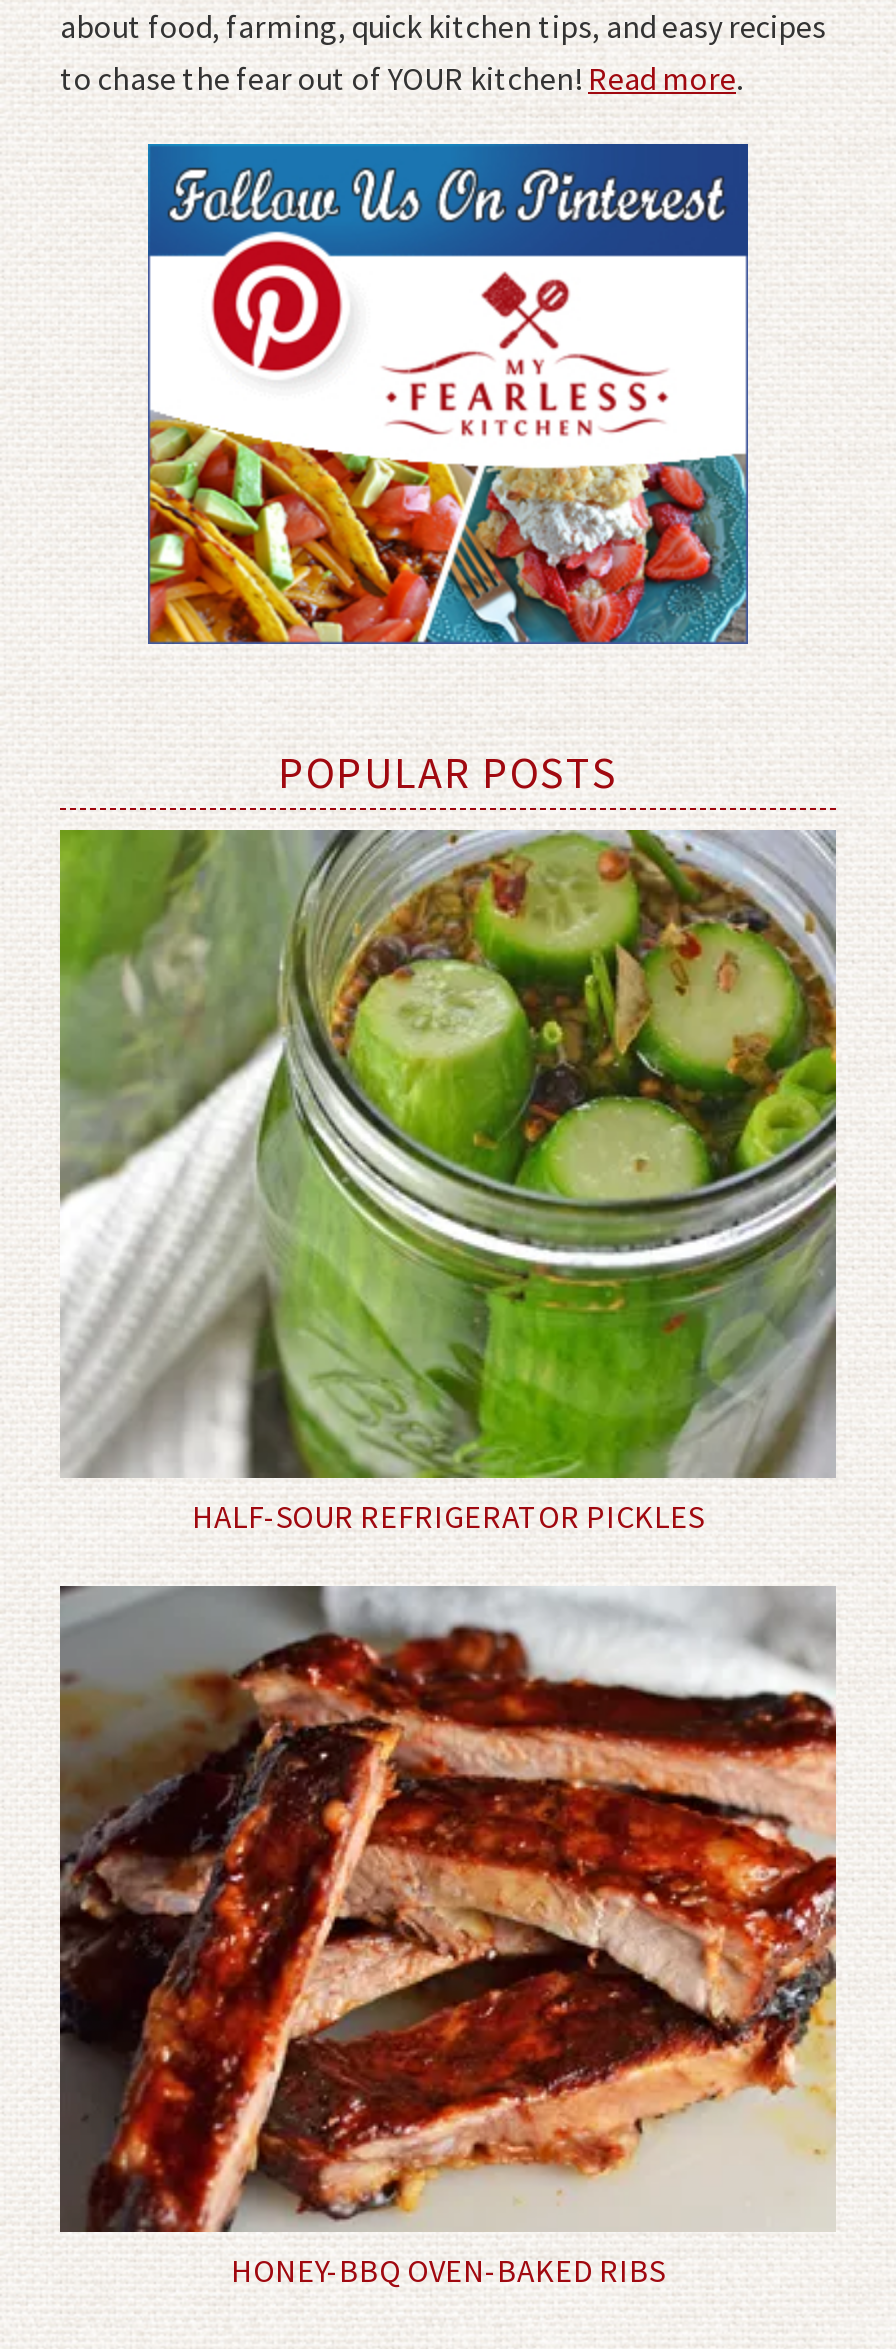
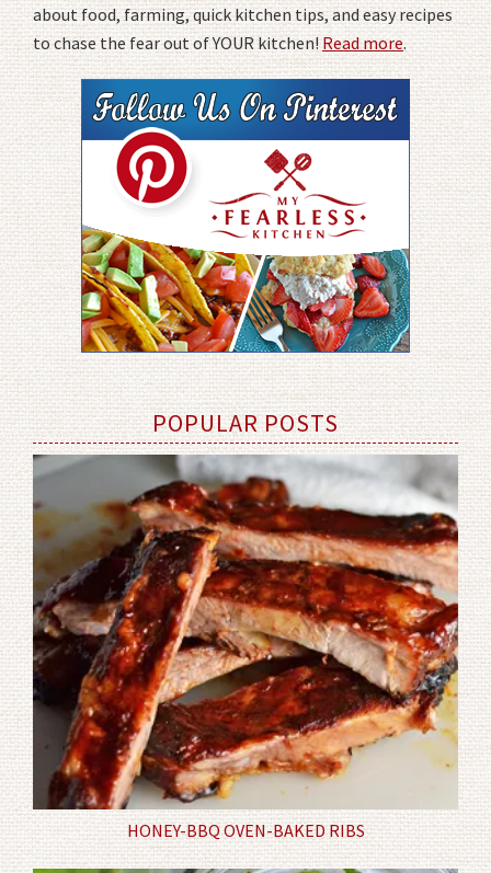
[58,828,838,1536] [image] | HALF-SOUR REFRIGERATOR PICKLES -> none

